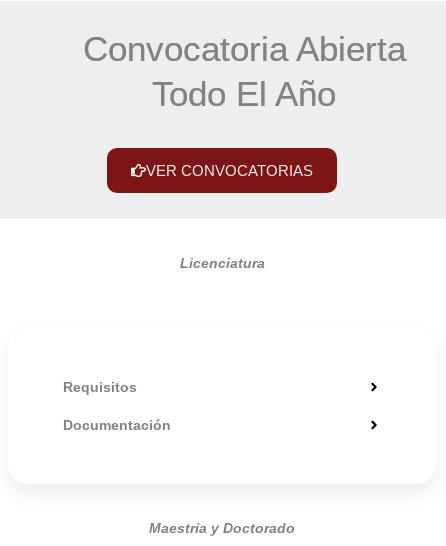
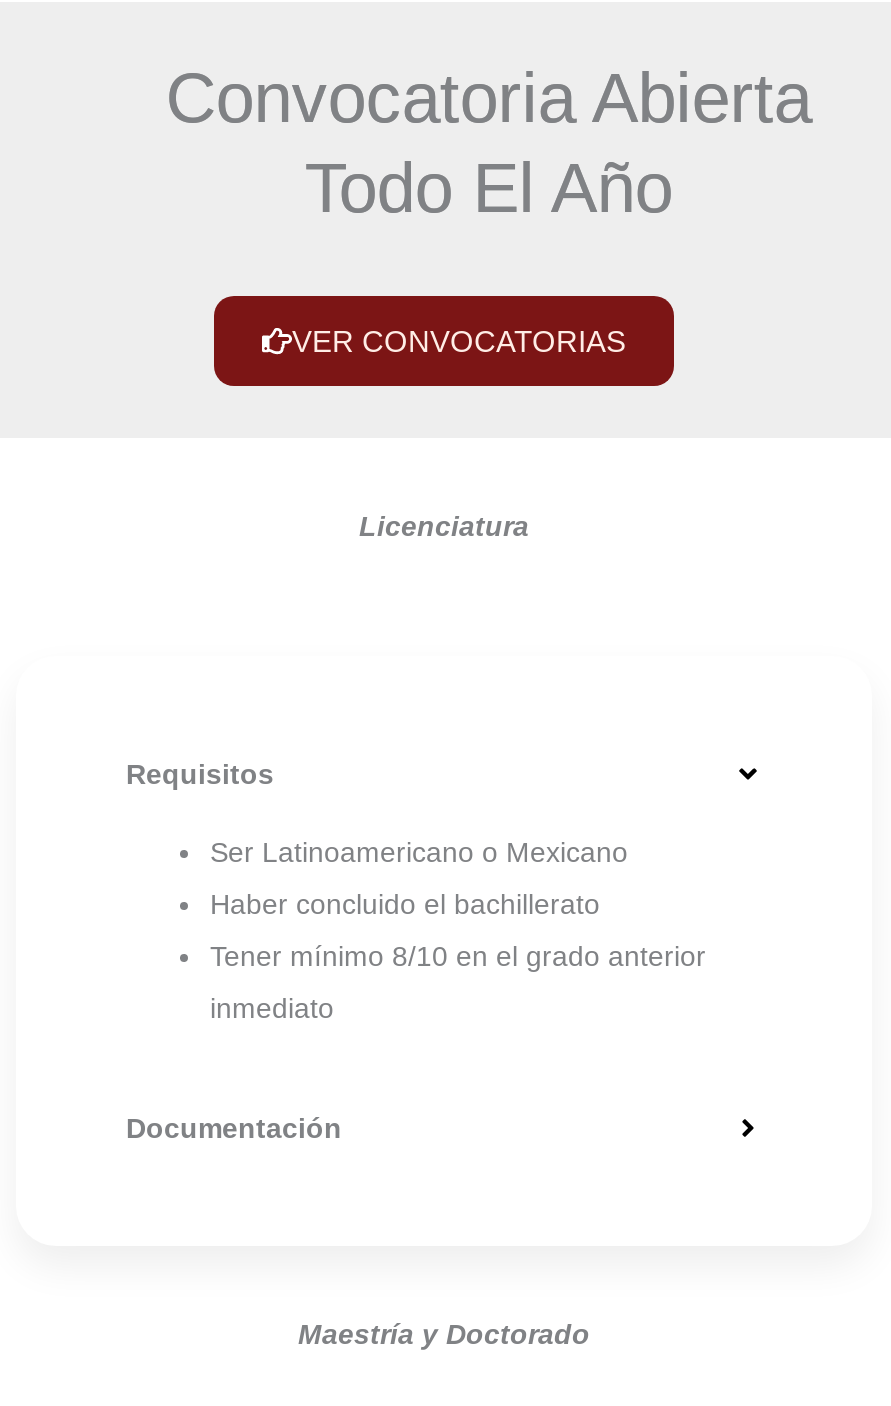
none -> [210,835,706,1023] Ser Latinoamericano o Mexicano | Haber concluido el bachillerato | Tener mínimo 8/10 en el grado anterior | inmediato

